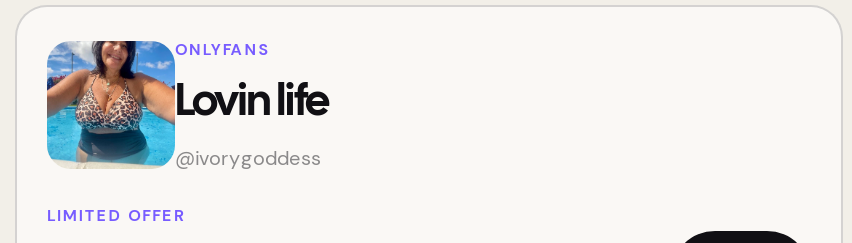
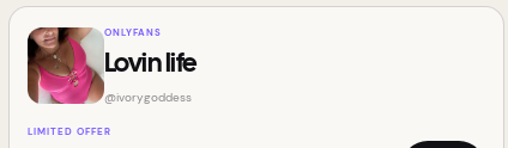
[45,39,177,169] [image] -> [26,26,105,105] [image]

